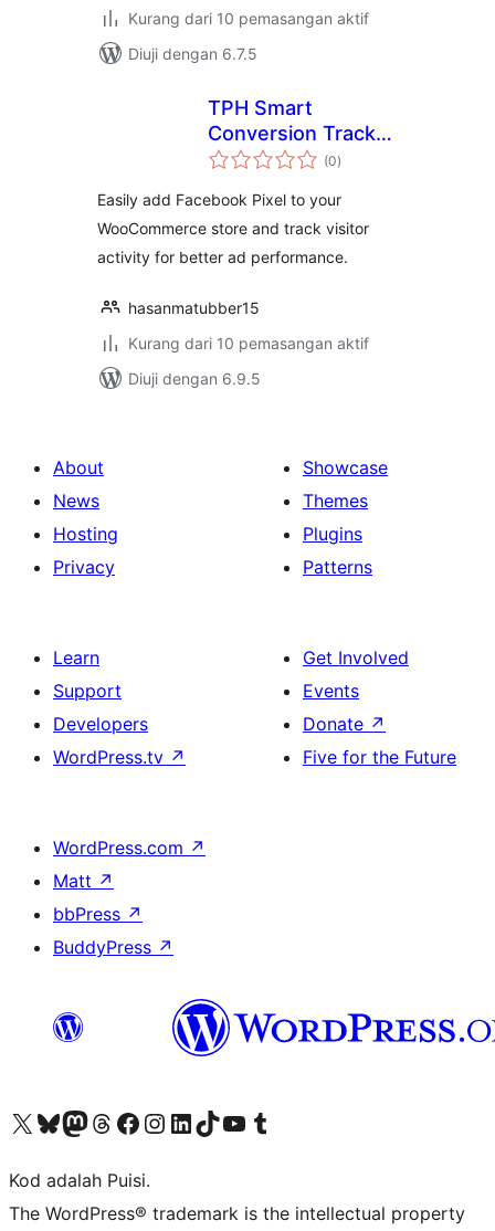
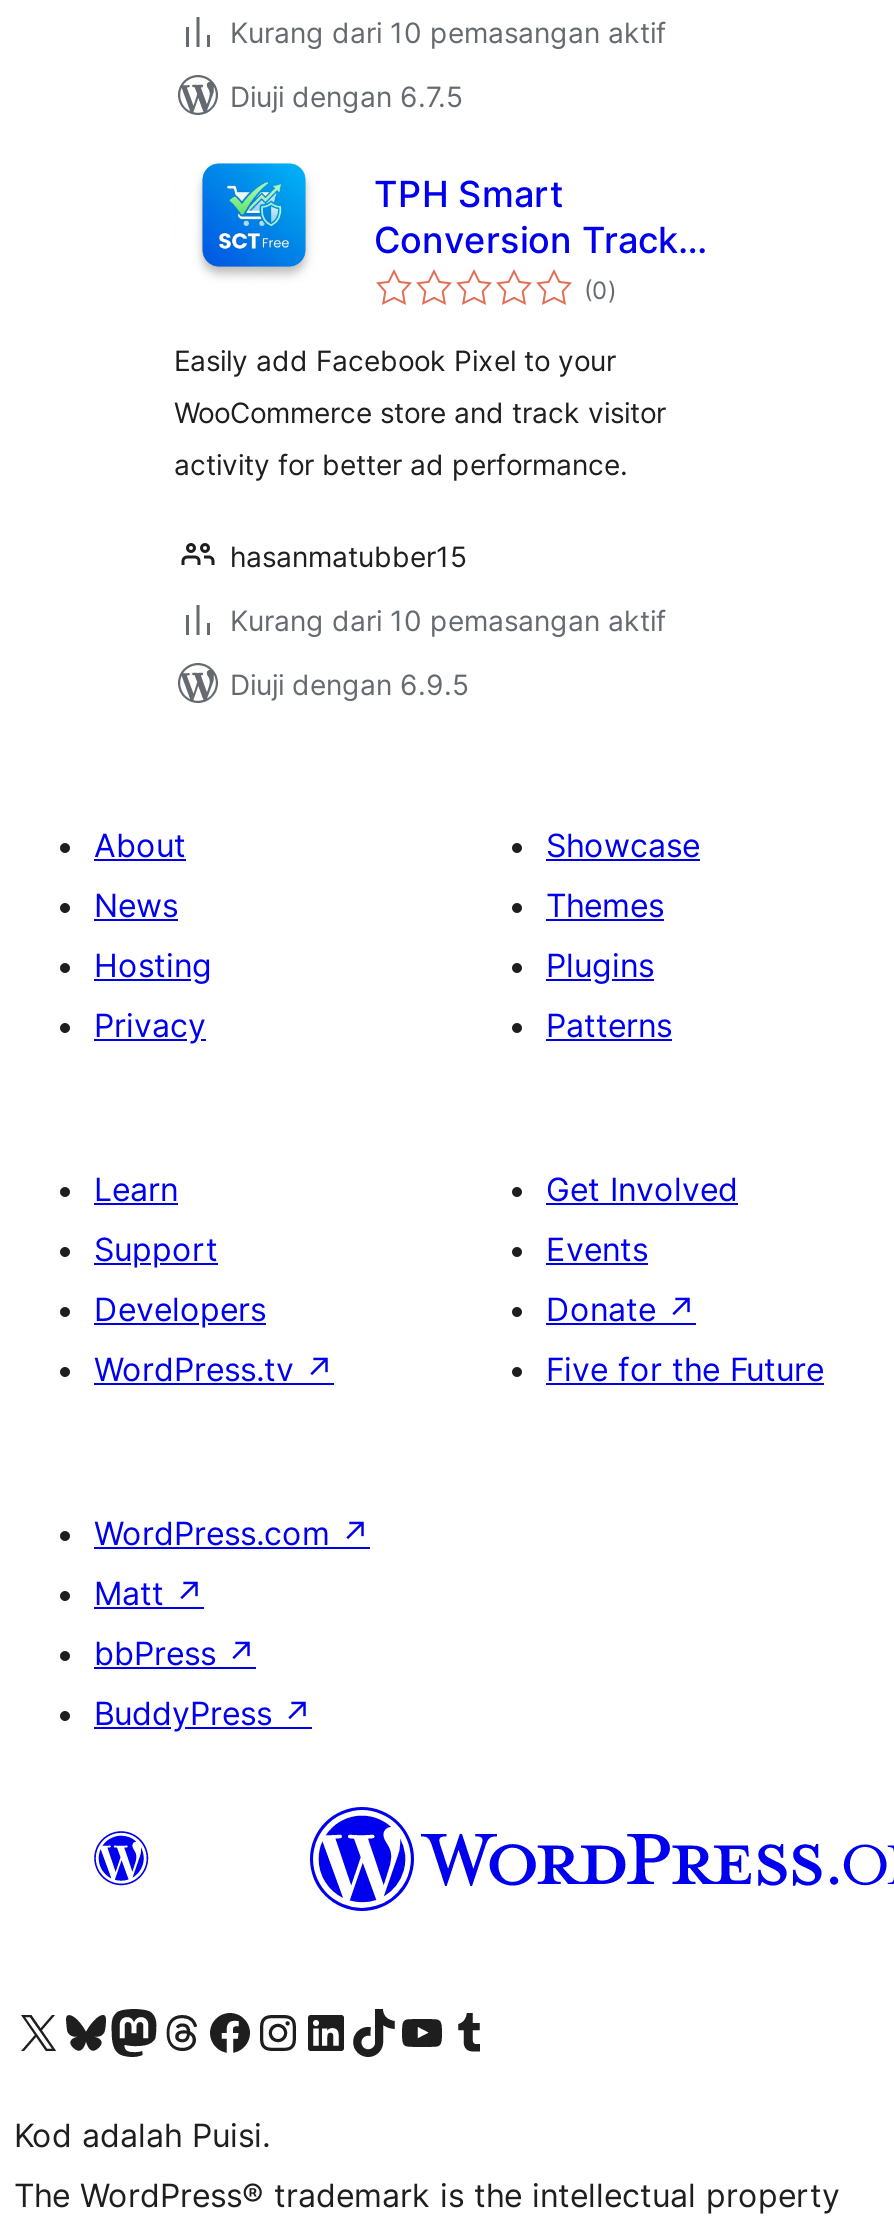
none -> [198,161,310,275] [image]

